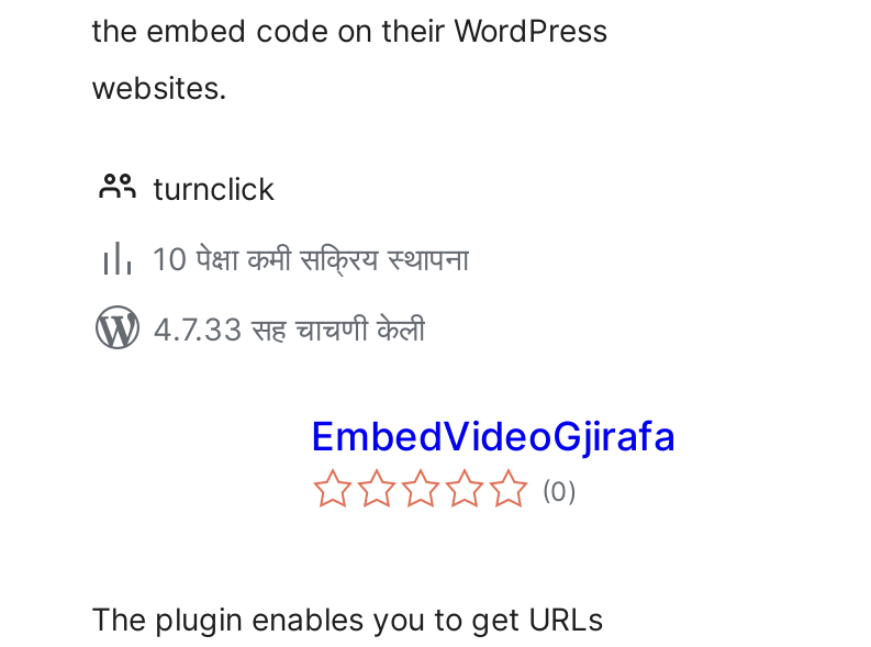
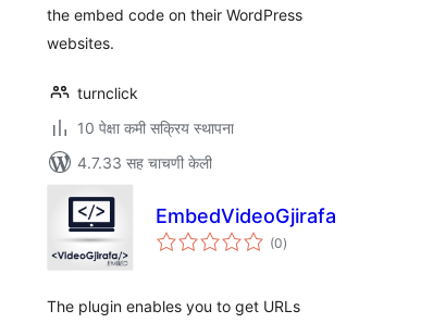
none -> [48,186,133,270] [image]

